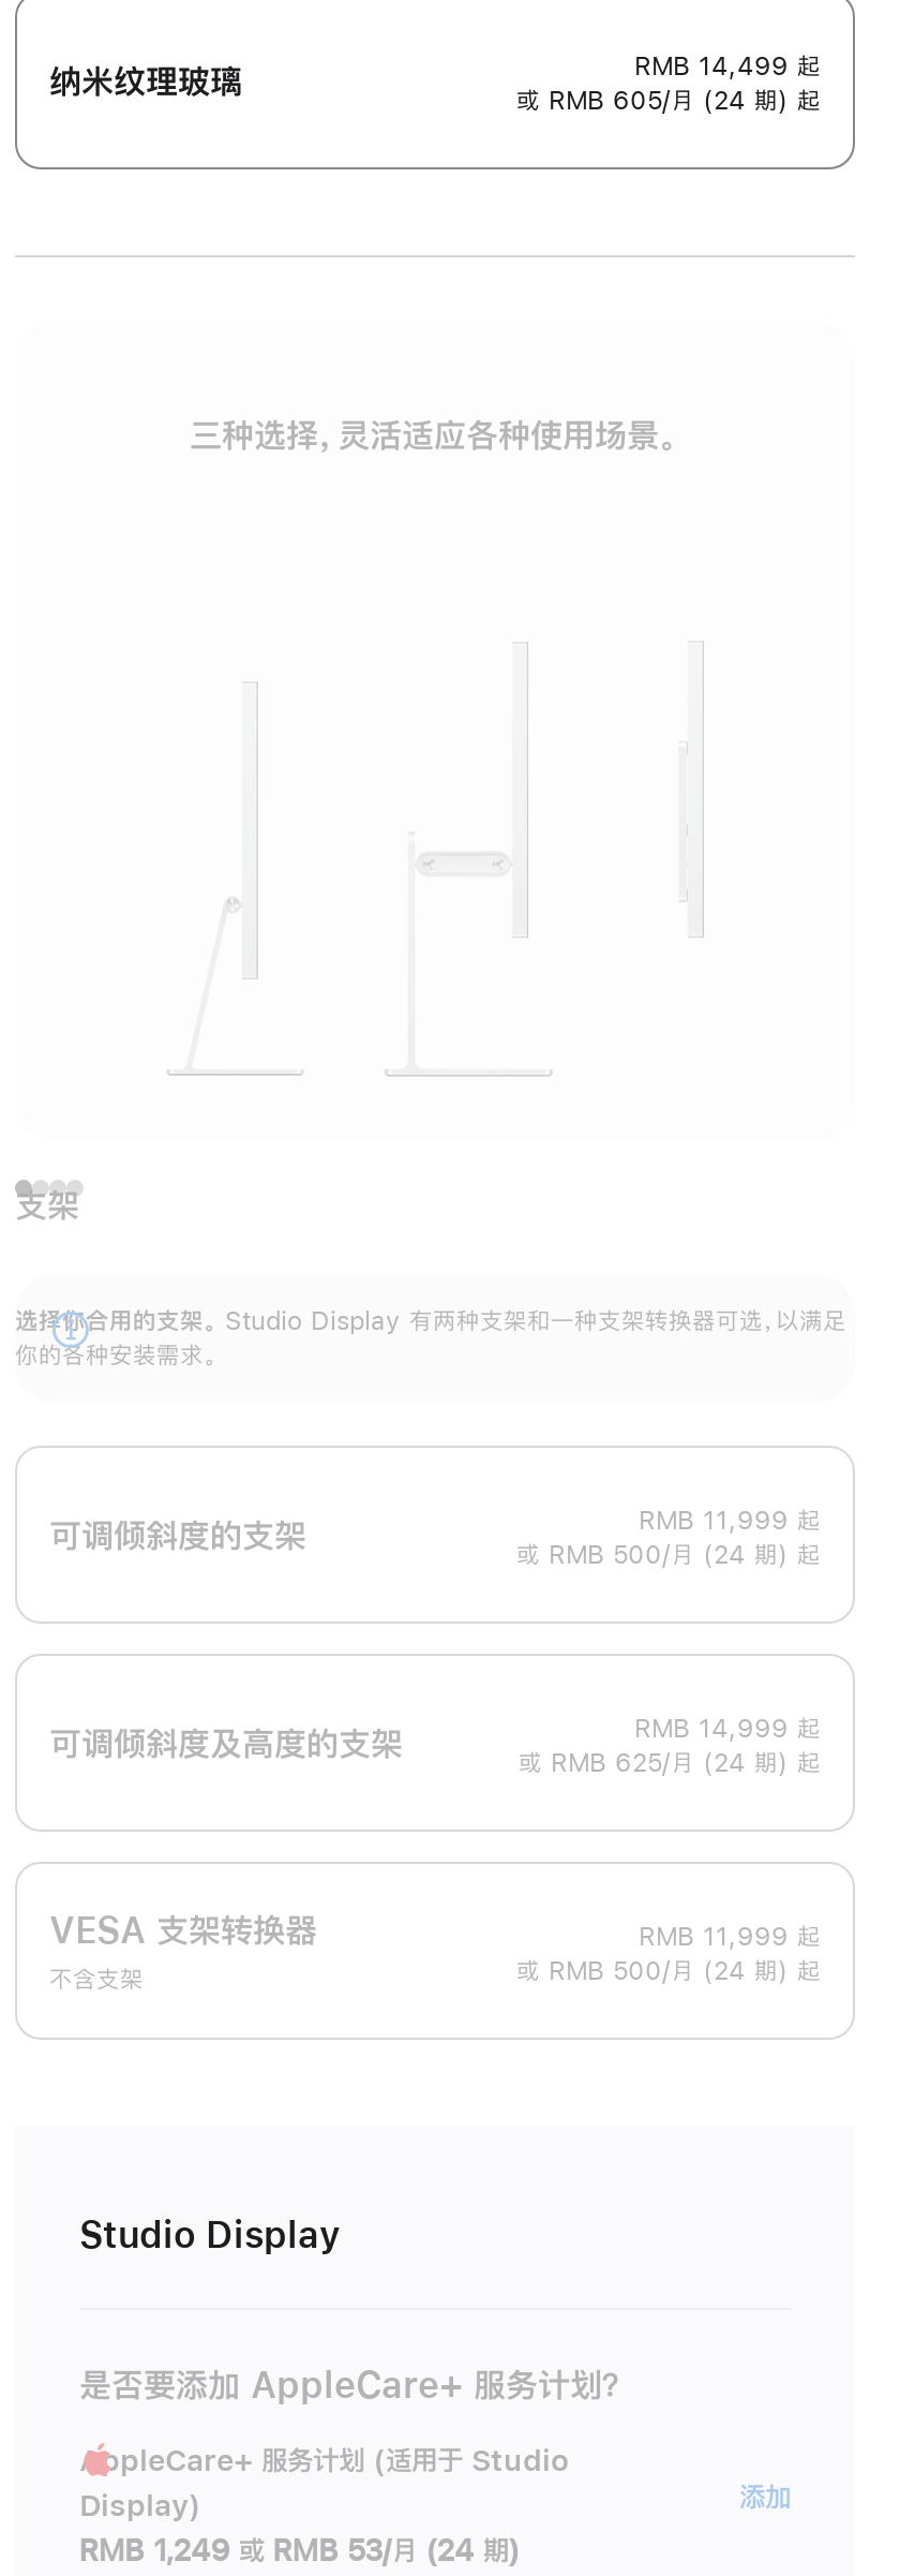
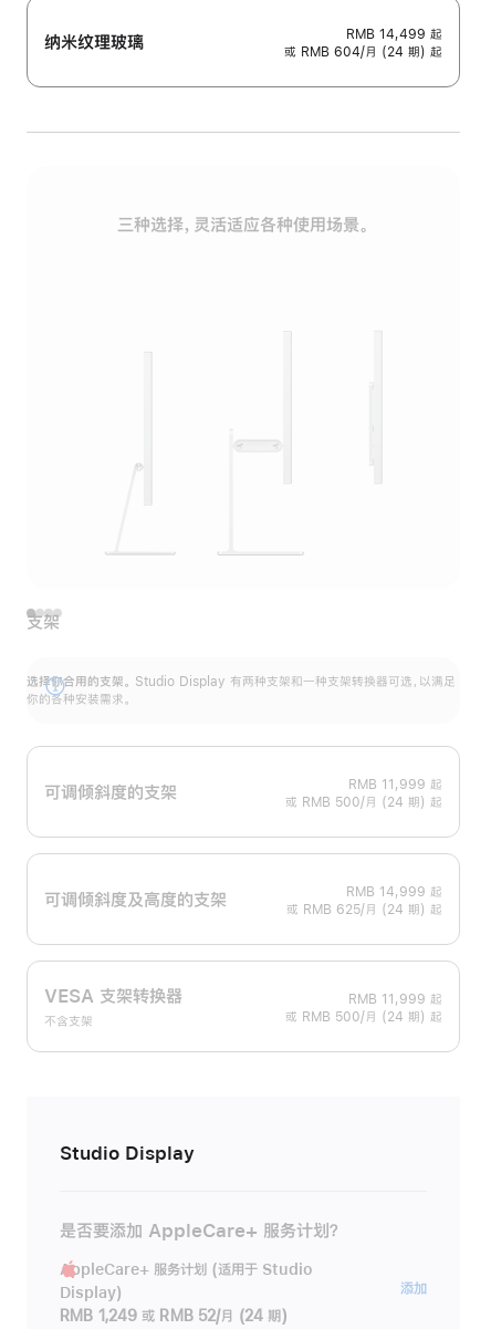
[516,88,821,114] 或 RMB 605/月 (24 期) 起 -> [284,46,442,59] 或 RMB 604/月 (24 期) 起
[79,2536,520,2566] RMB 1,249 或 RMB 53/月 (24 期) -> [60,1308,287,1324] RMB 1,249 或 RMB 52/月 (24 期)

